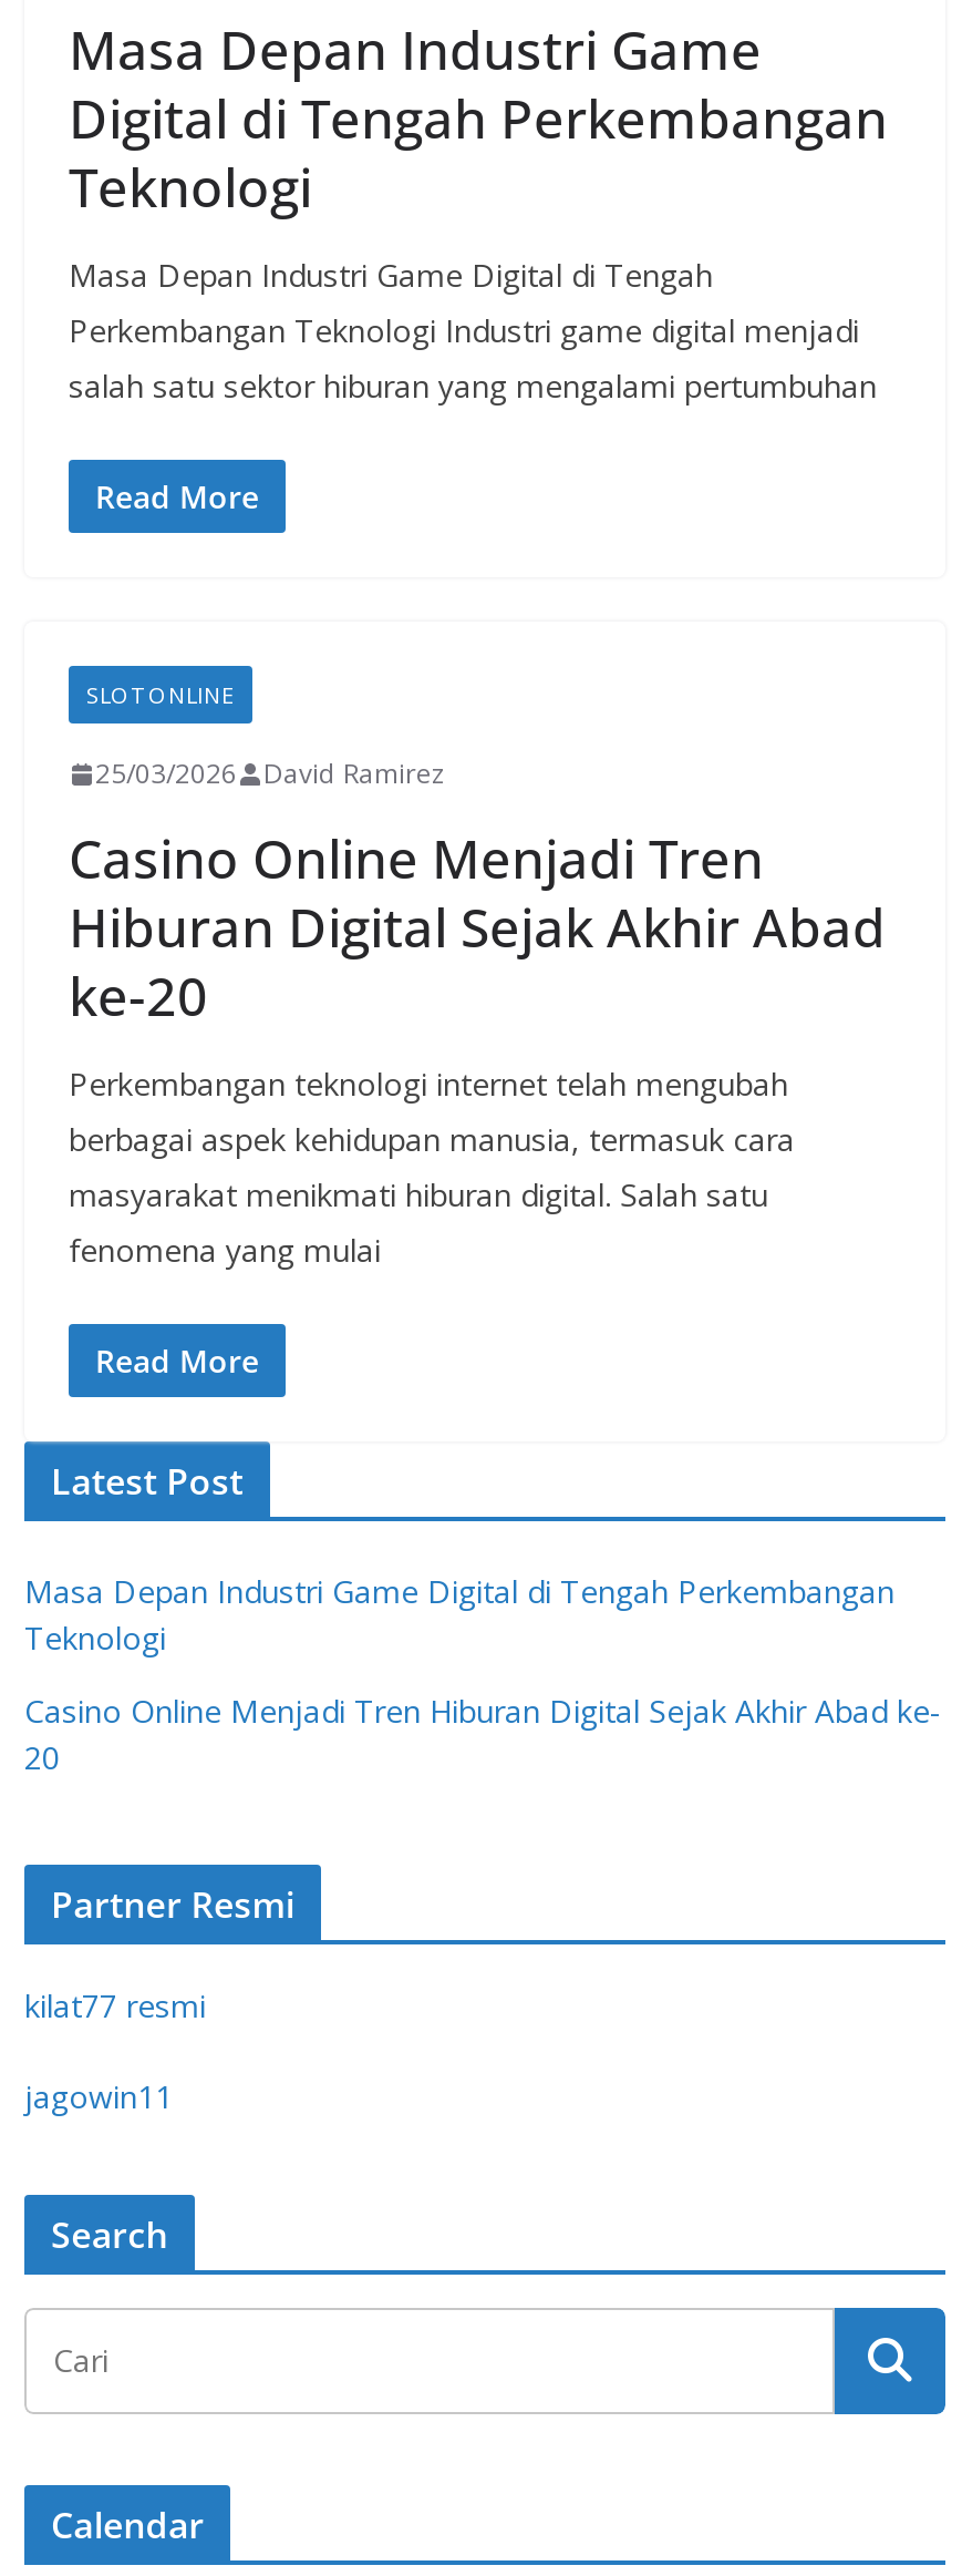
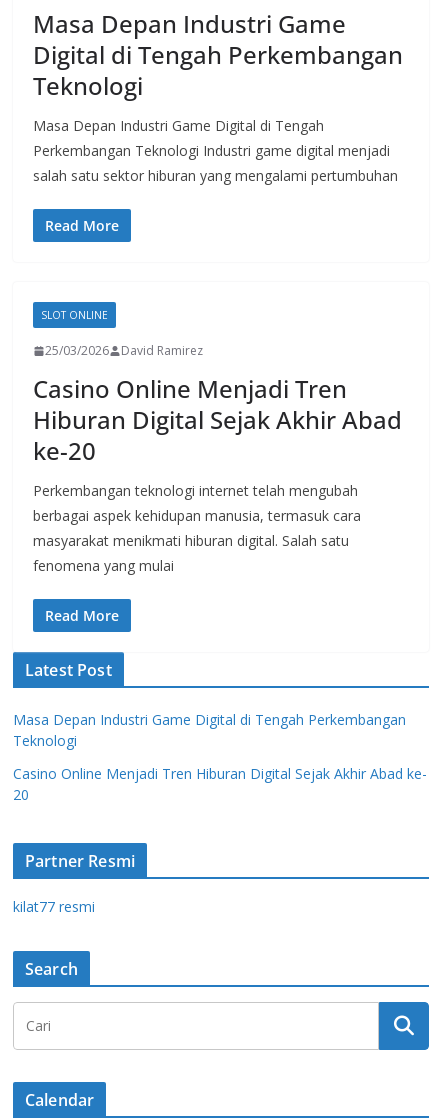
[24,2075,173,2117] jagowin11 -> none

